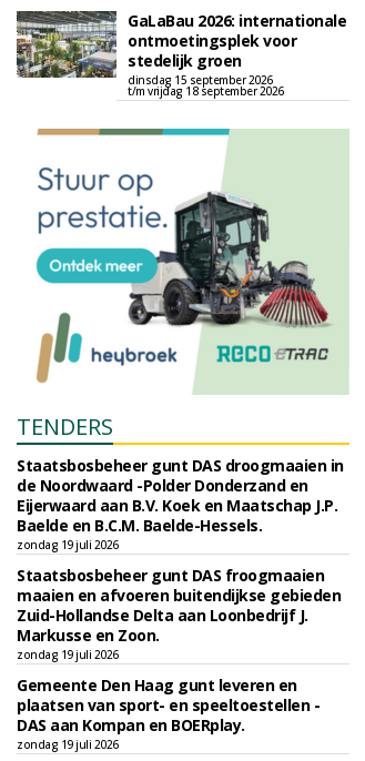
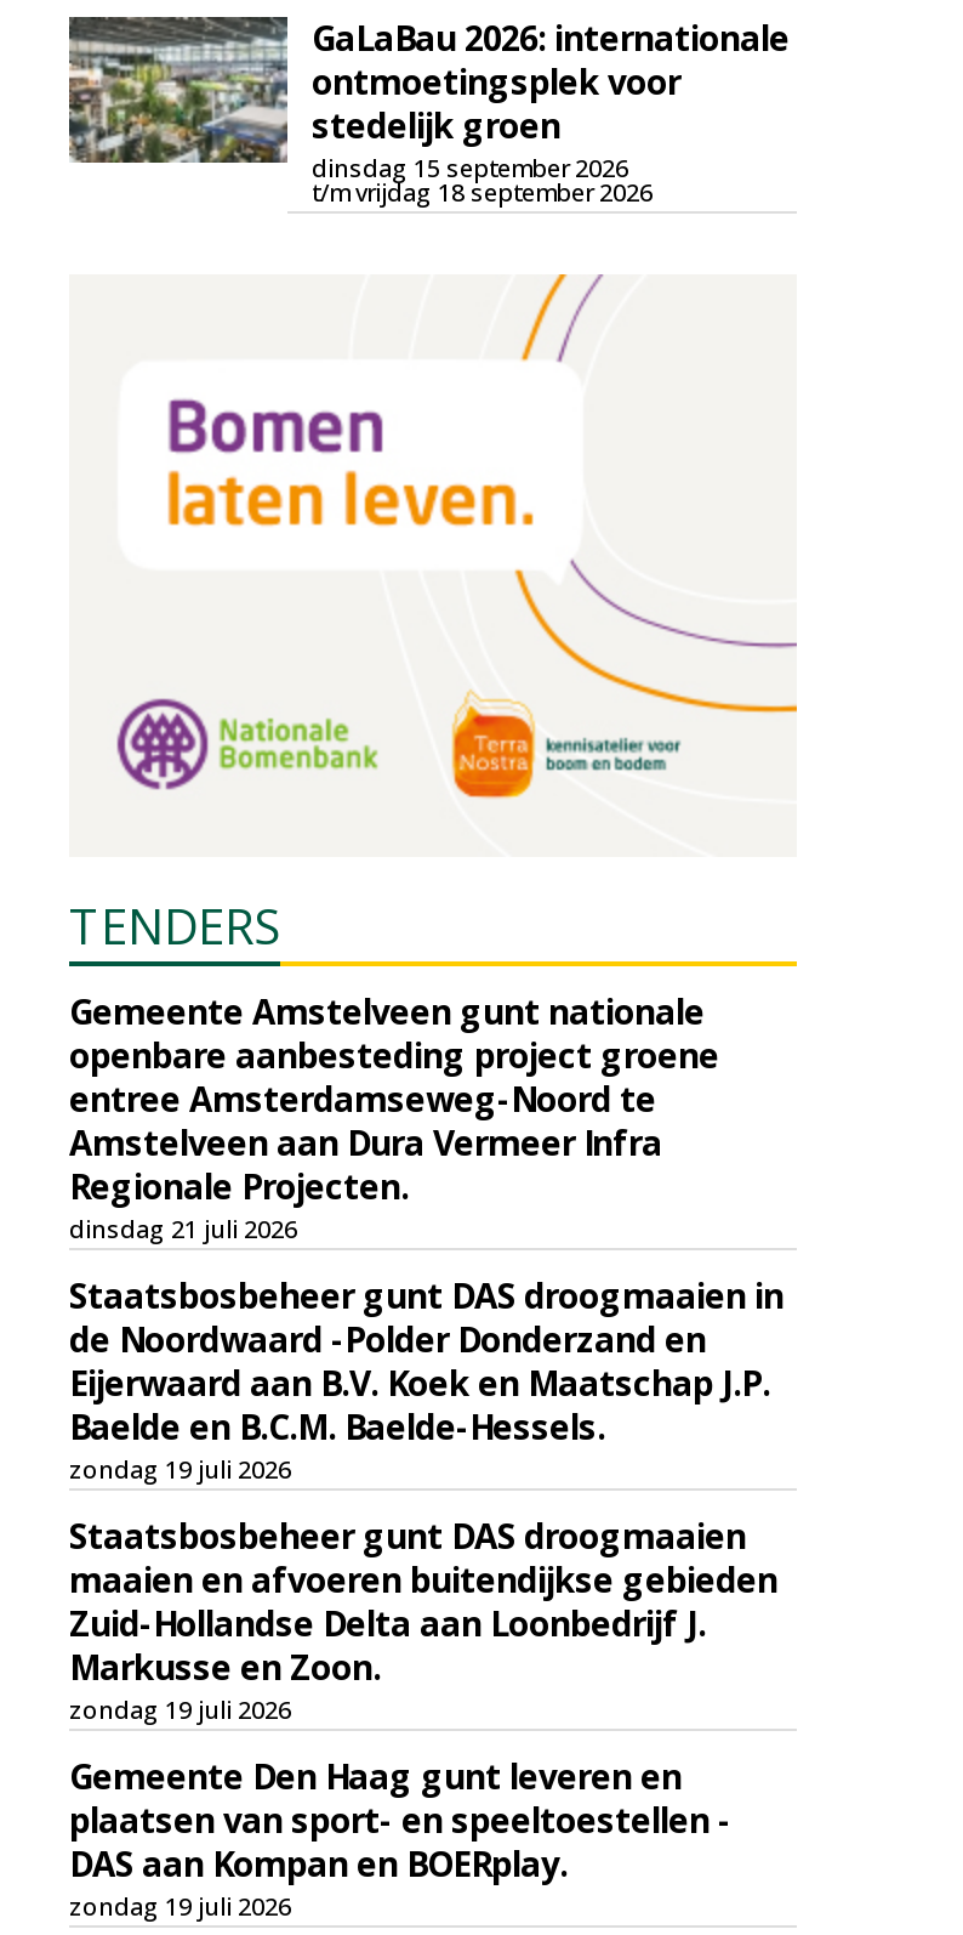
[36,128,348,394] [image] -> [113,272,799,855] [image]
none -> [69,988,719,1245] Gemeente Amstelveen gunt nationale | openbare aanbesteding project groene | entree Amsterdamseweg-Noord te | Amstelveen aan Dura Vermeer Infra | Regionale Projecten. | dinsdag 21 juli 2026
[17,565,324,586] Staatsbosbeheer gunt DAS froogmaaien -> [69,1513,746,1559] Staatsbosbeheer gunt DAS droogmaaien

